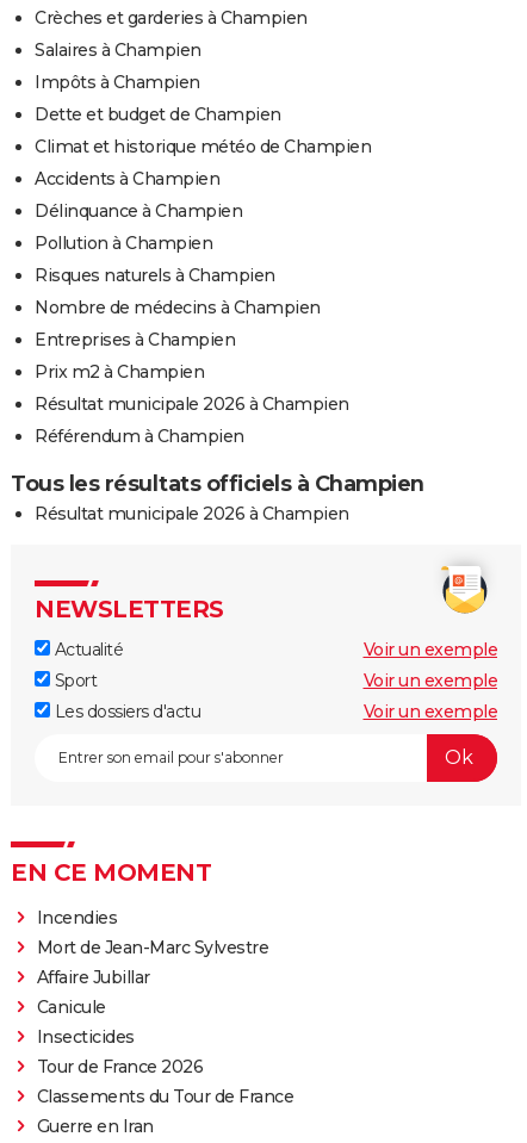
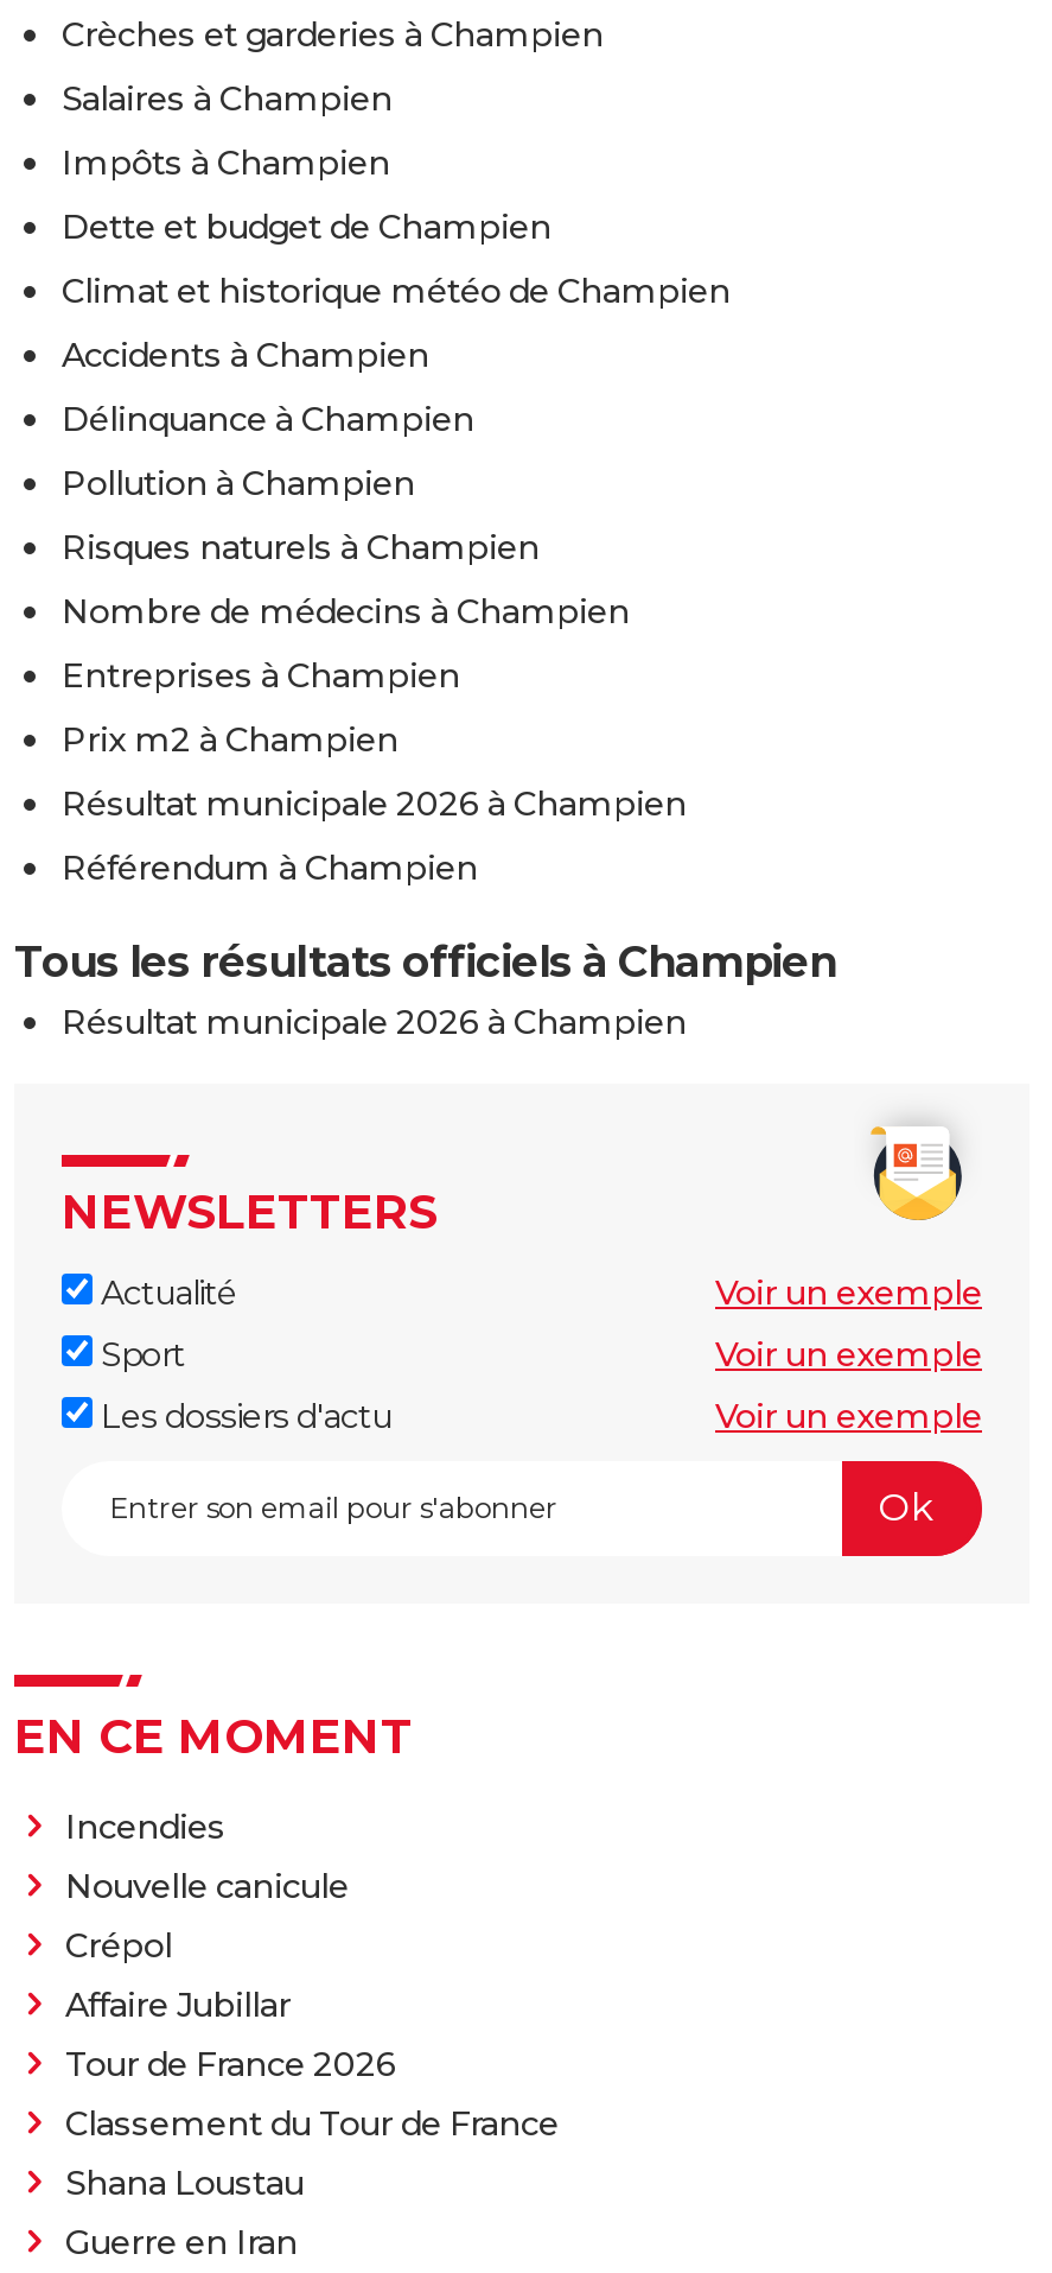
[36,936,268,958] Mort de Jean-Marc Sylvestre -> [65,1864,349,1966] Nouvelle canicule | Crépol
moved [36,966,150,987] -> [65,1982,291,2025]: Affaire Jubillar
[36,996,134,1047] Canicule | Insecticides -> none
moved [36,1055,203,1077] -> [65,2042,396,2084]: Tour de France 2026
[36,1085,293,1107] Classements du Tour de France -> [65,2101,559,2203] Classement du Tour de France | Shana Loustau

